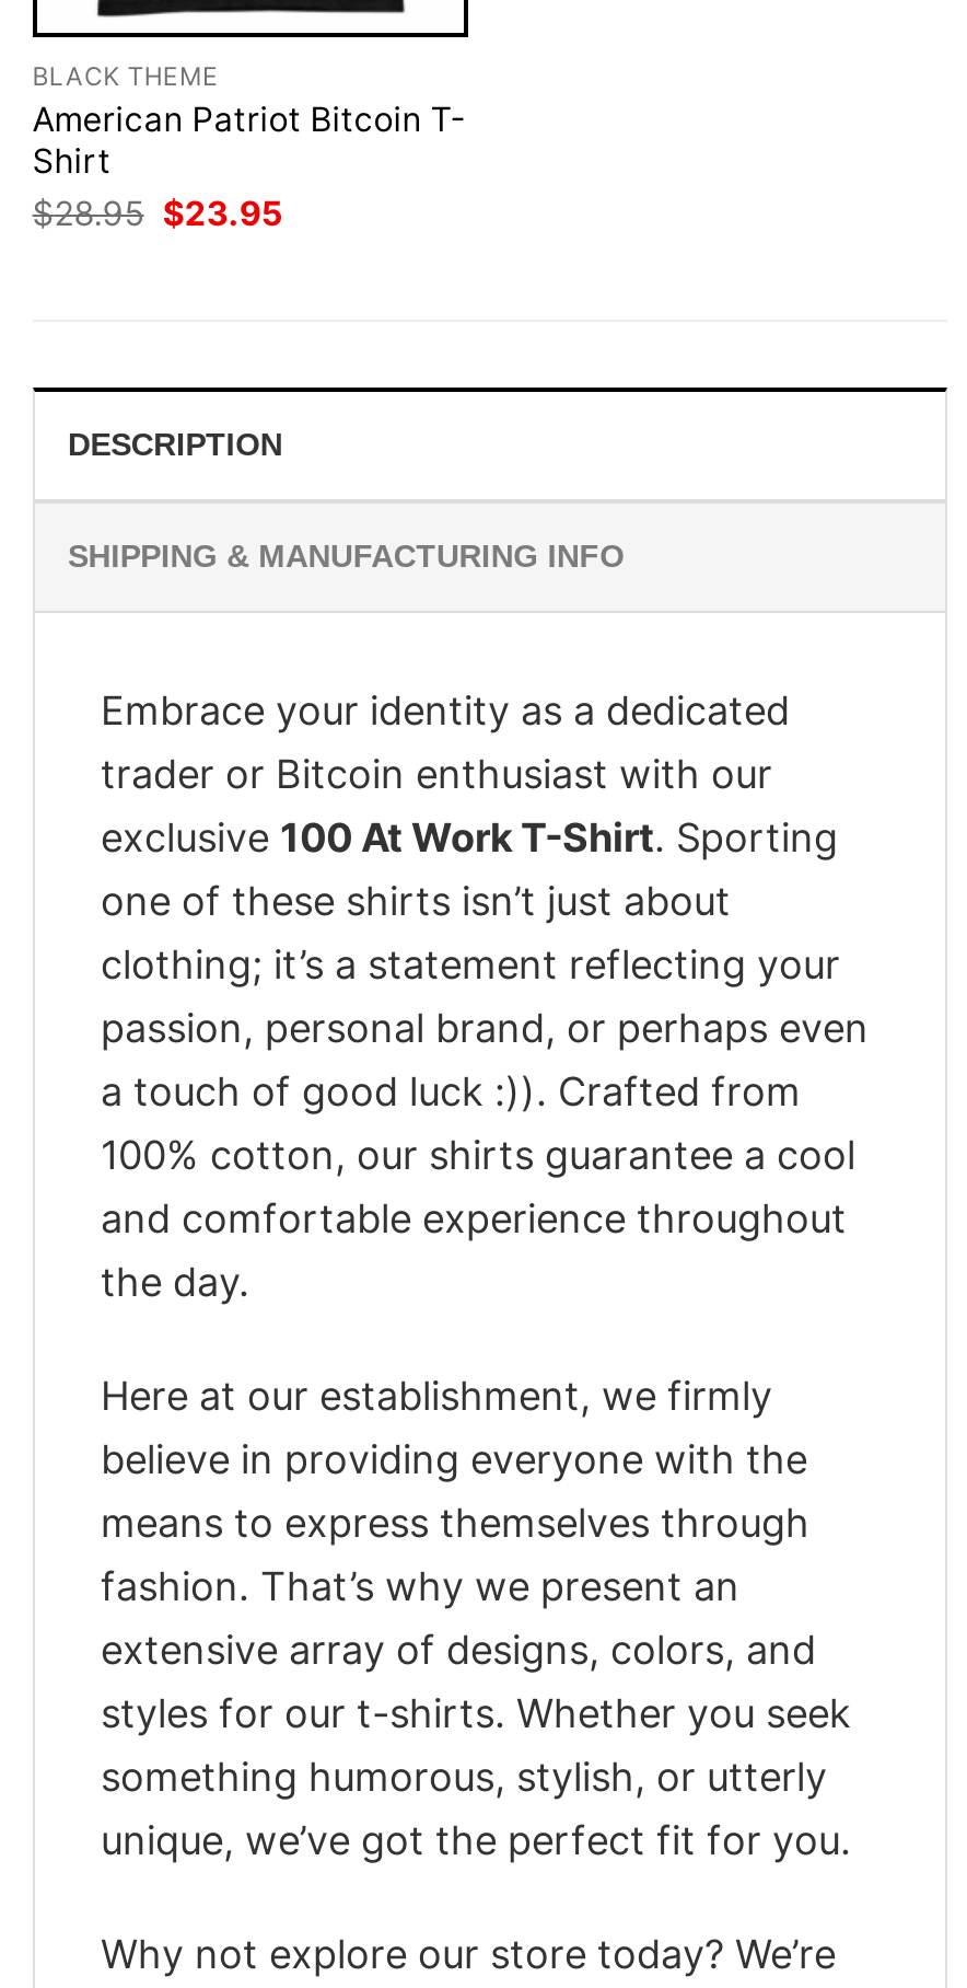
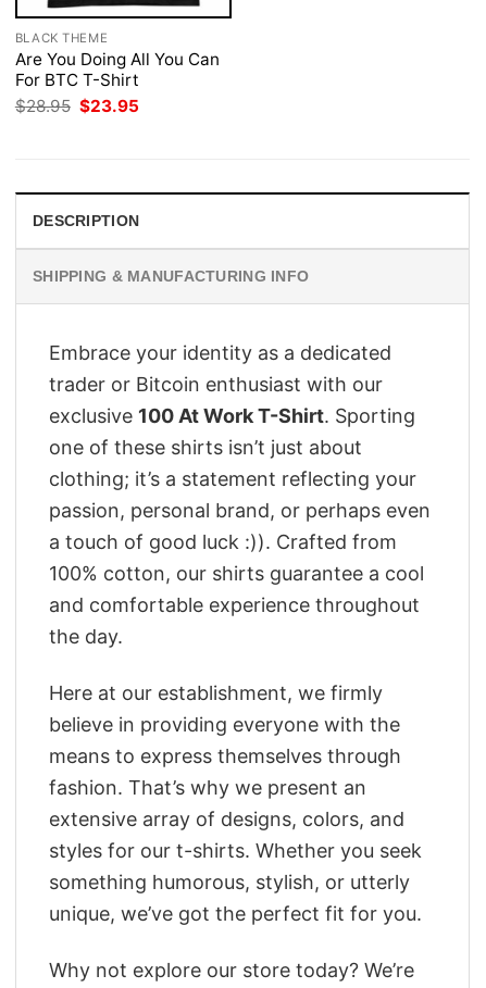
[32,99,466,182] American Patriot Bitcoin T- | Shirt -> [15,49,219,90] Are You Doing All You Can | For BTC T-Shirt

